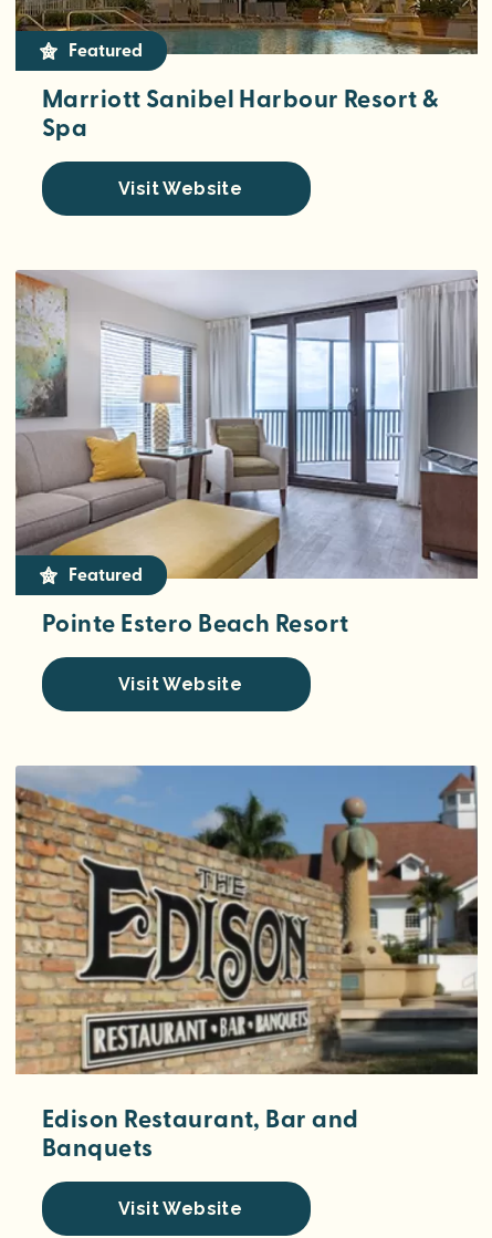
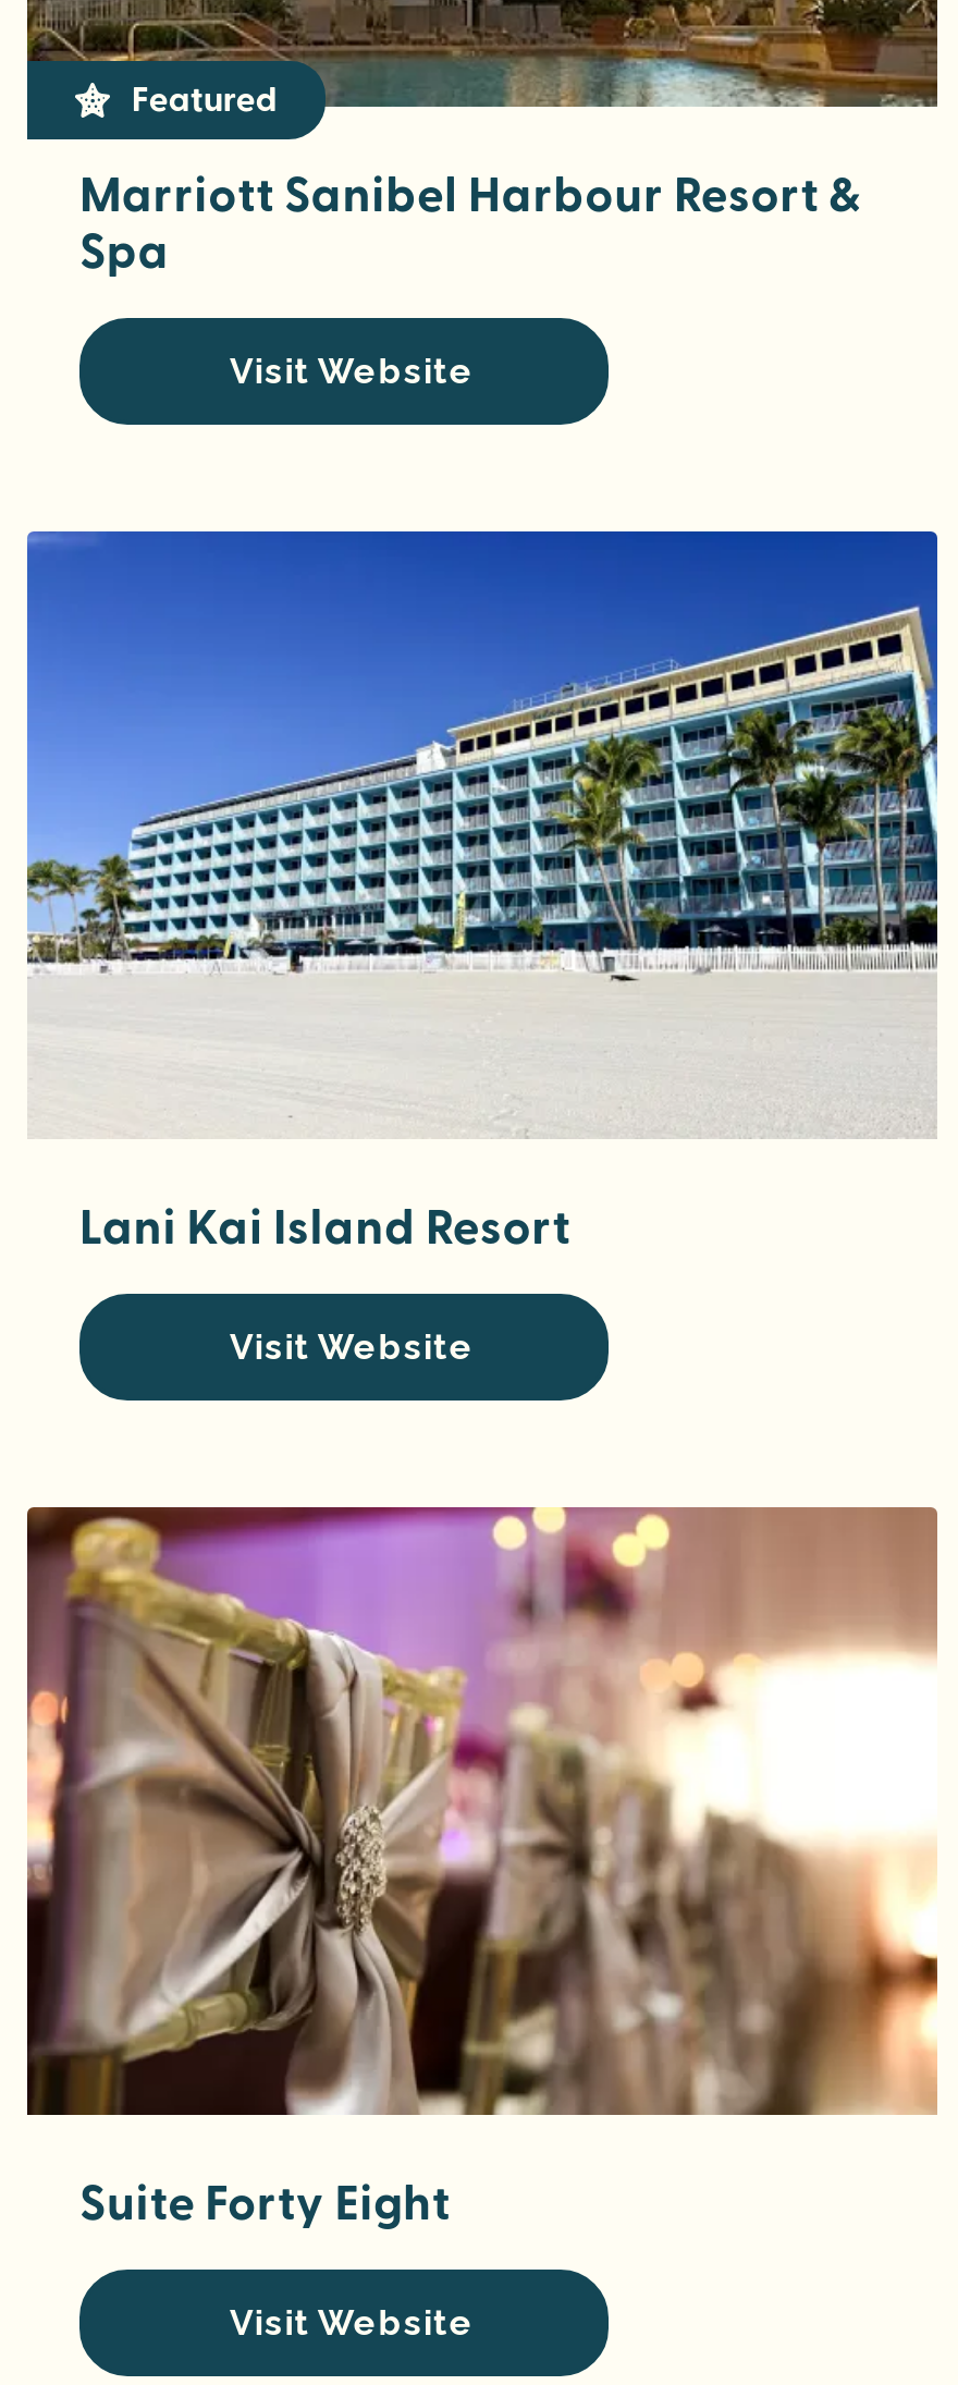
[14,270,479,640] [image] | Featured | Pointe Estero Beach Resort -> [25,529,939,1260] [image] | Lani Kai Island Resort
[14,764,479,1164] [image] | Edison Restaurant, Bar and | Banquets -> [25,1505,939,2235] [image] | Suite Forty Eight

